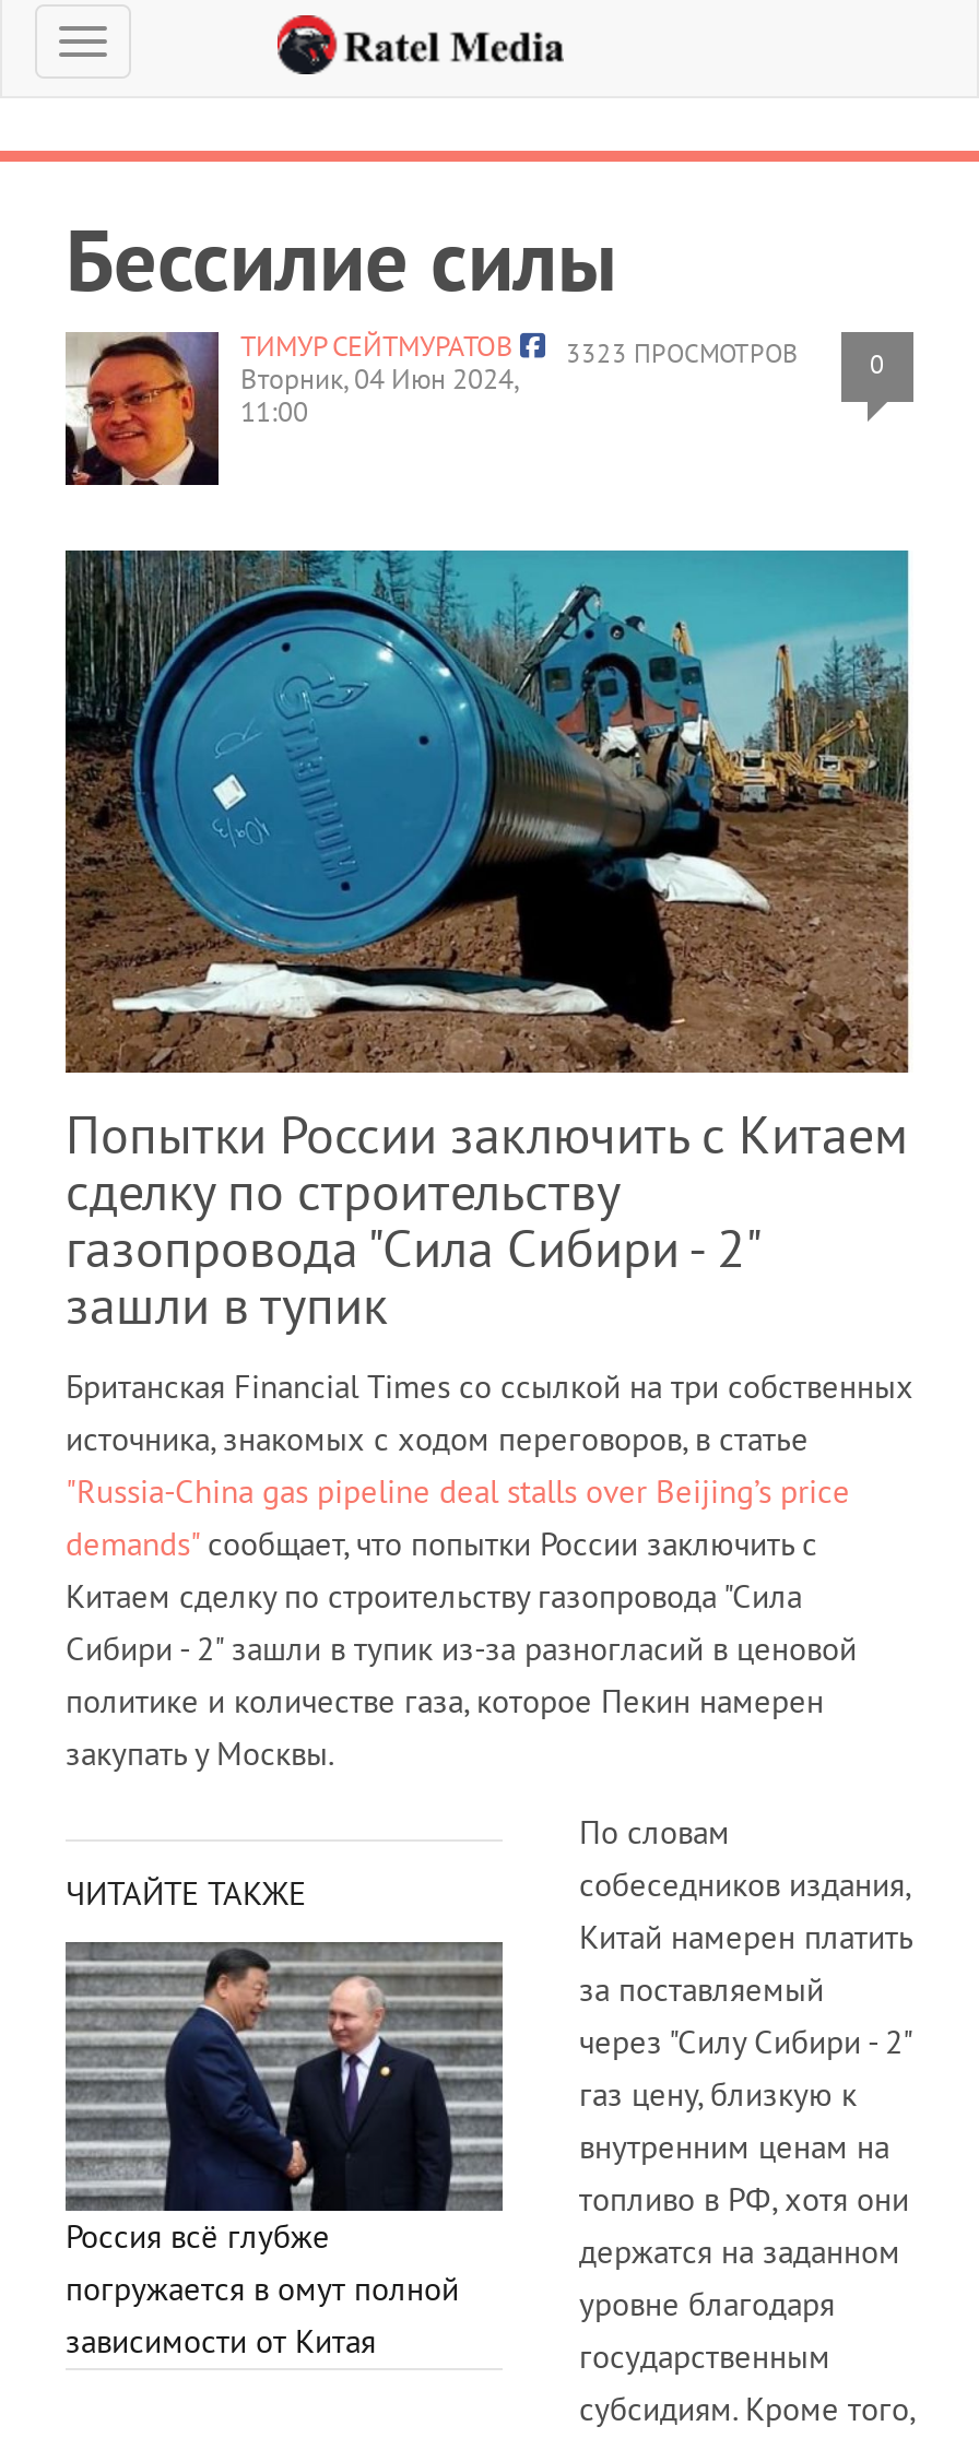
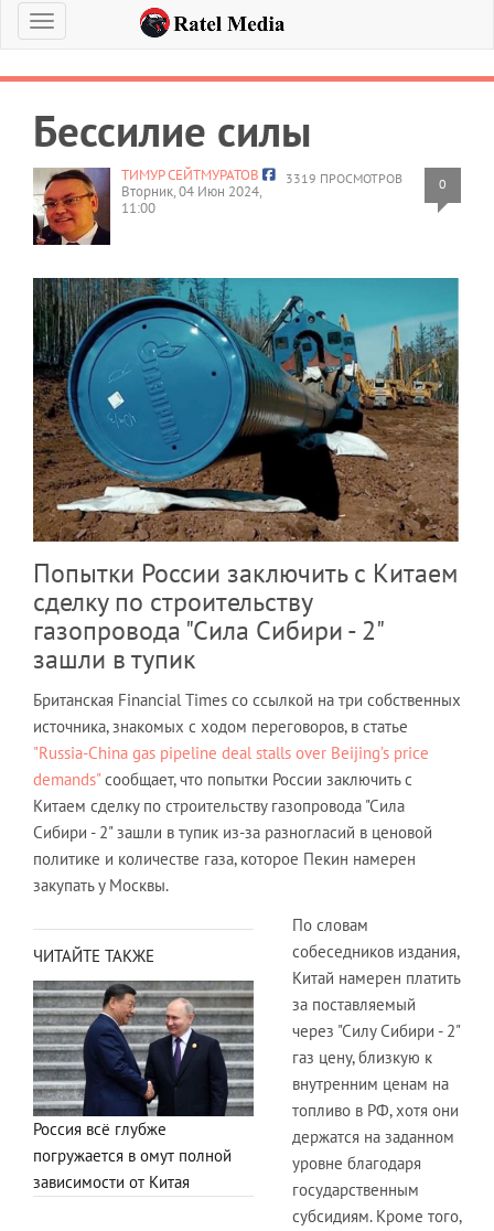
[240,328,798,369] ТИМУР СЕЙТМУРАТОВ 3323 ПРОСМОТРОВ -> [121,165,402,186] ТИМУР СЕЙТМУРАТОВ 3319 ПРОСМОТРОВ

